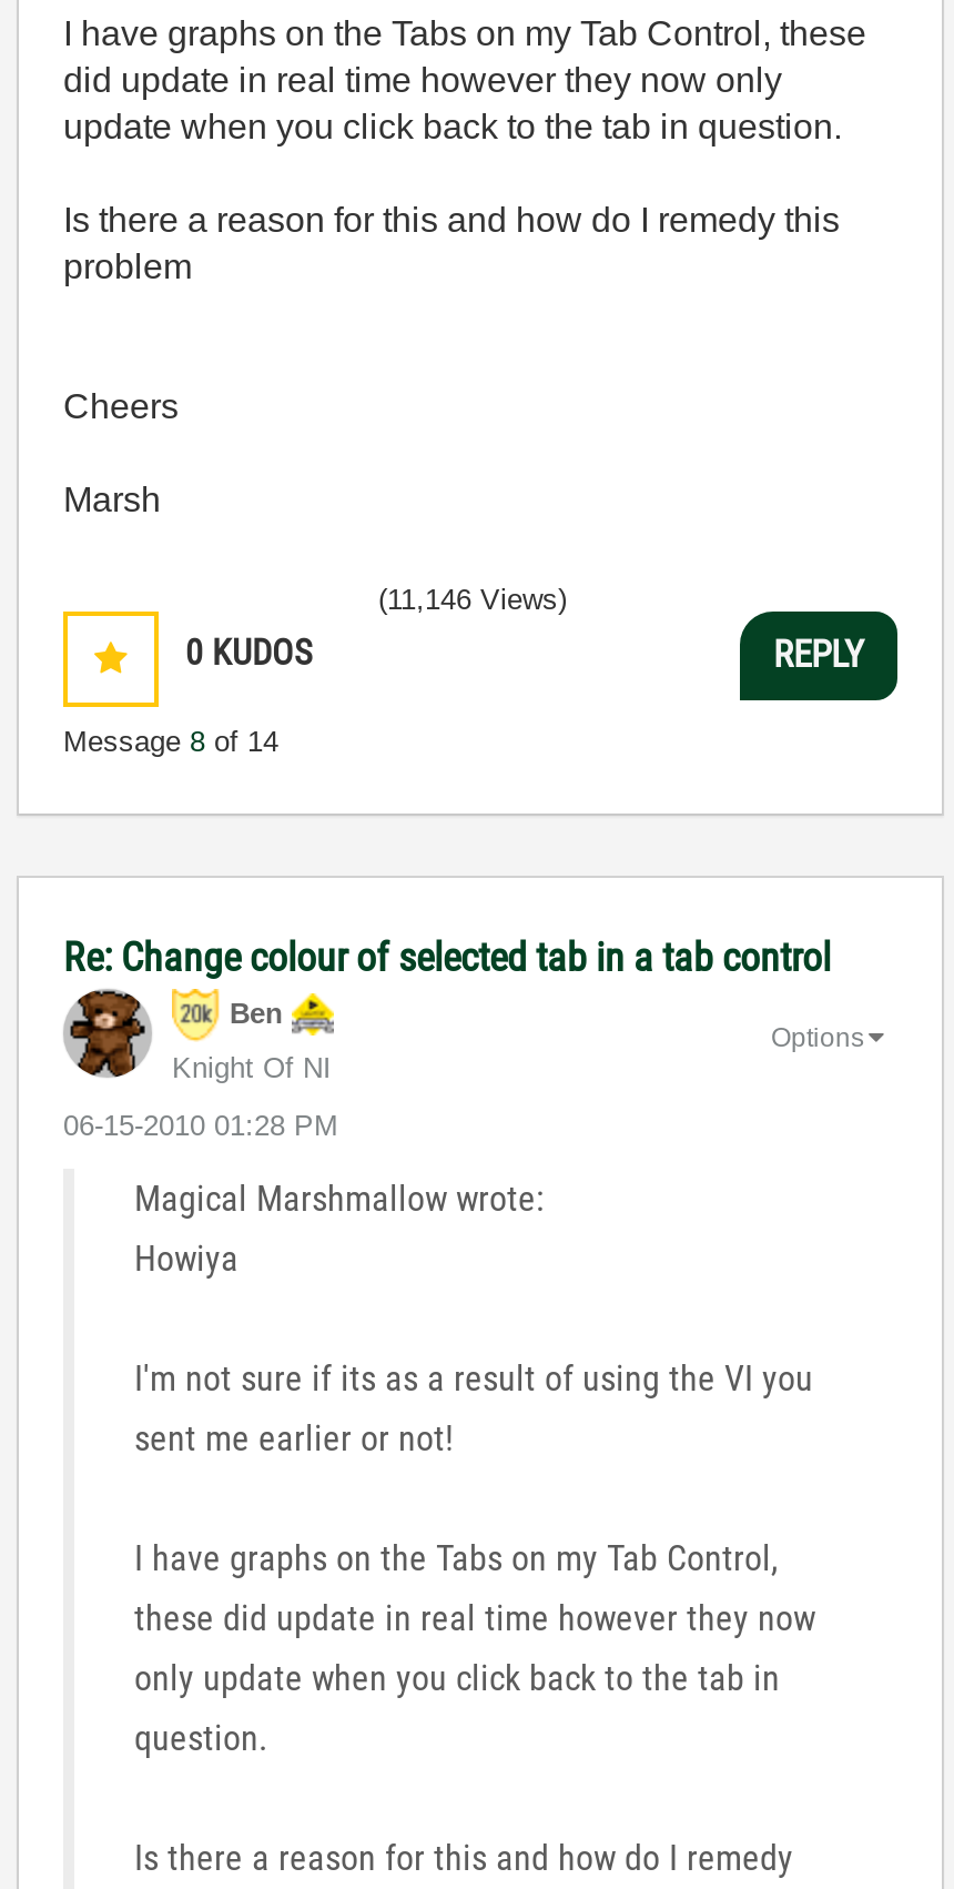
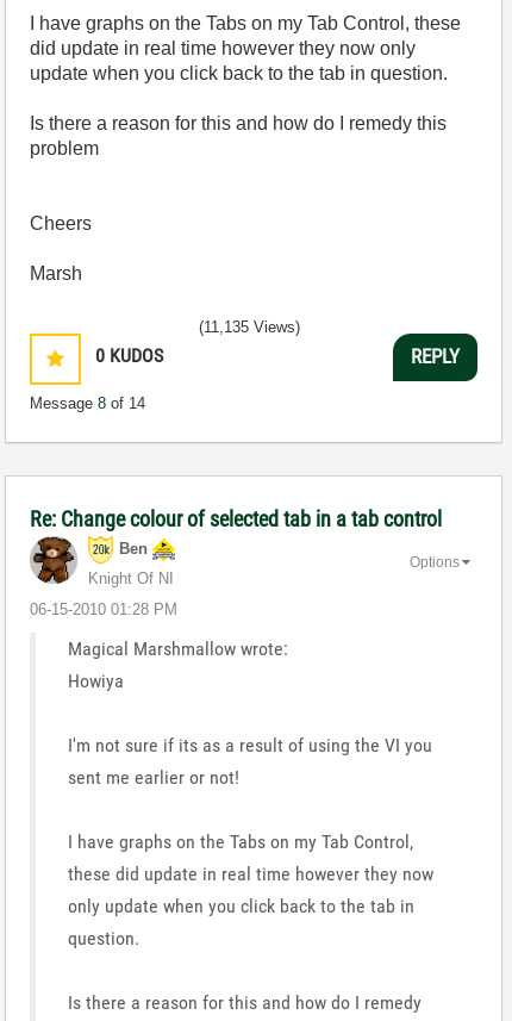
[378,582,567,616] (11,146 Views) -> [199,318,300,336] (11,135 Views)

